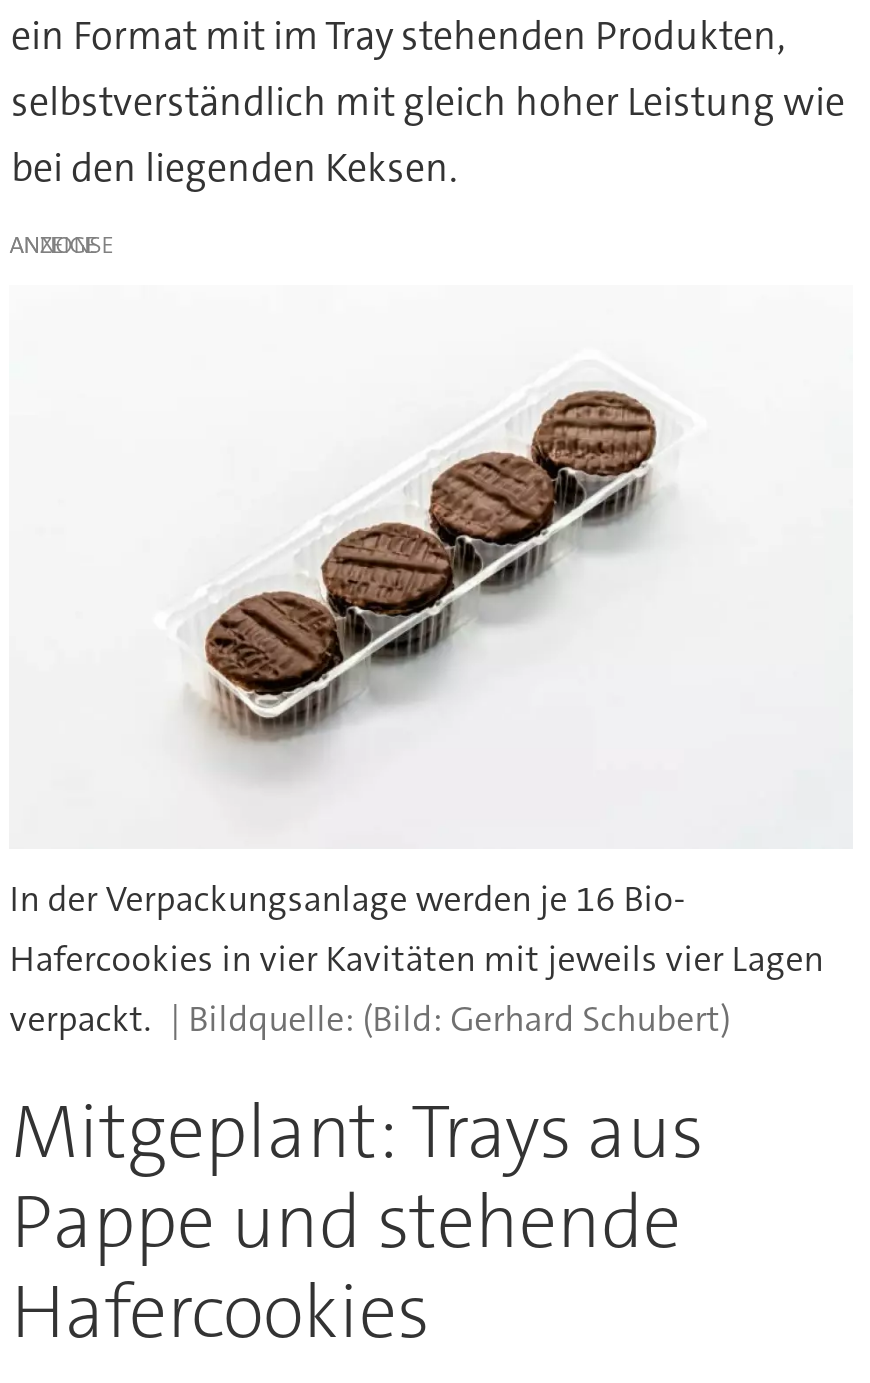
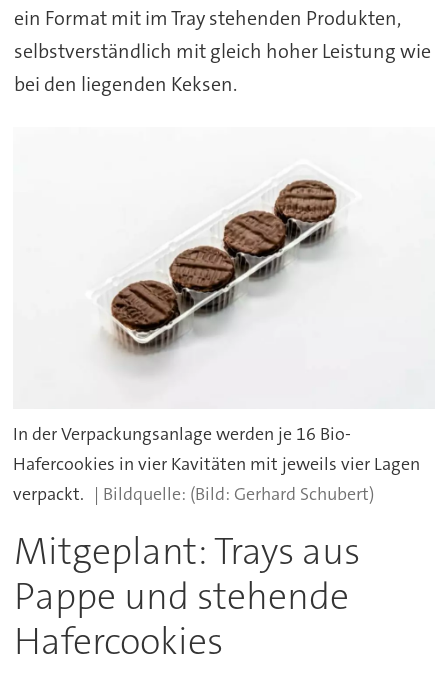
[9,230,97,262] ANZEIGE -> none

